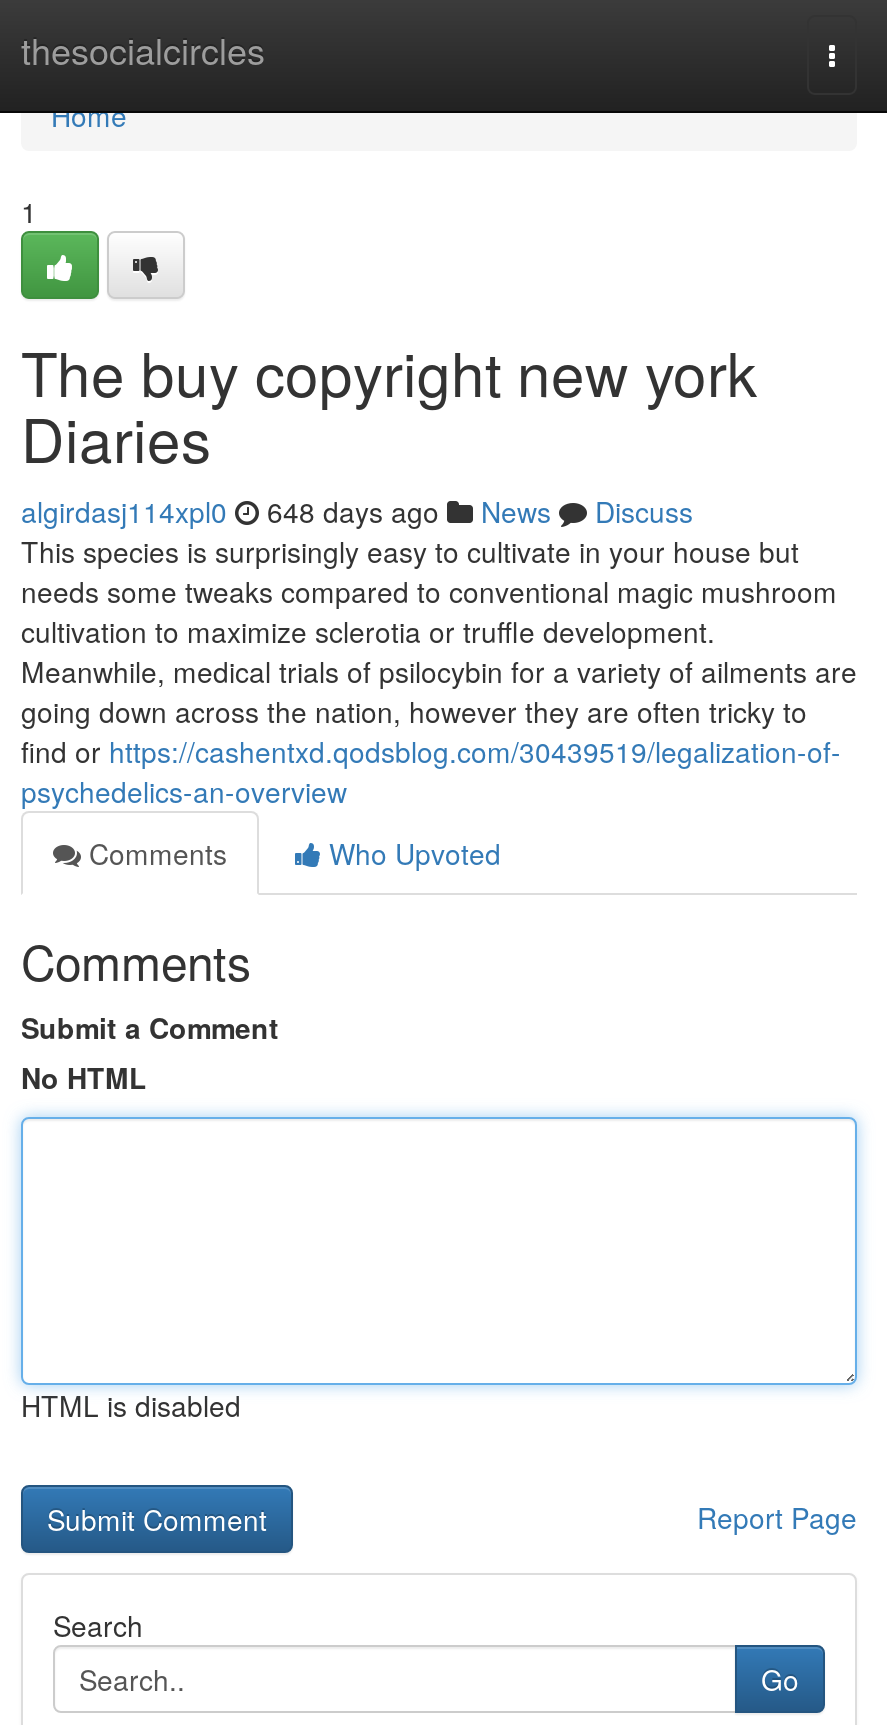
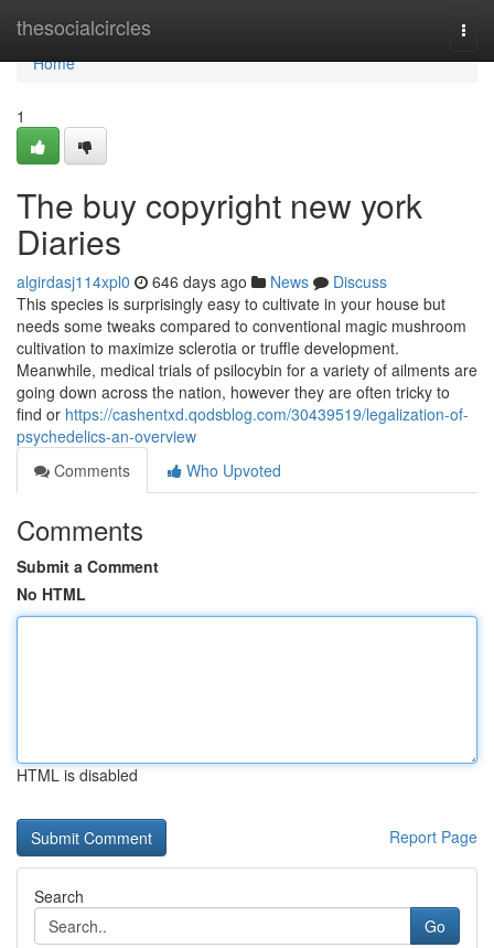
[21,491,693,531] algirdasj114xpl0 648 days ago News Discuss -> [17,270,387,292] algirdasj114xpl0 646 days ago News Discuss

